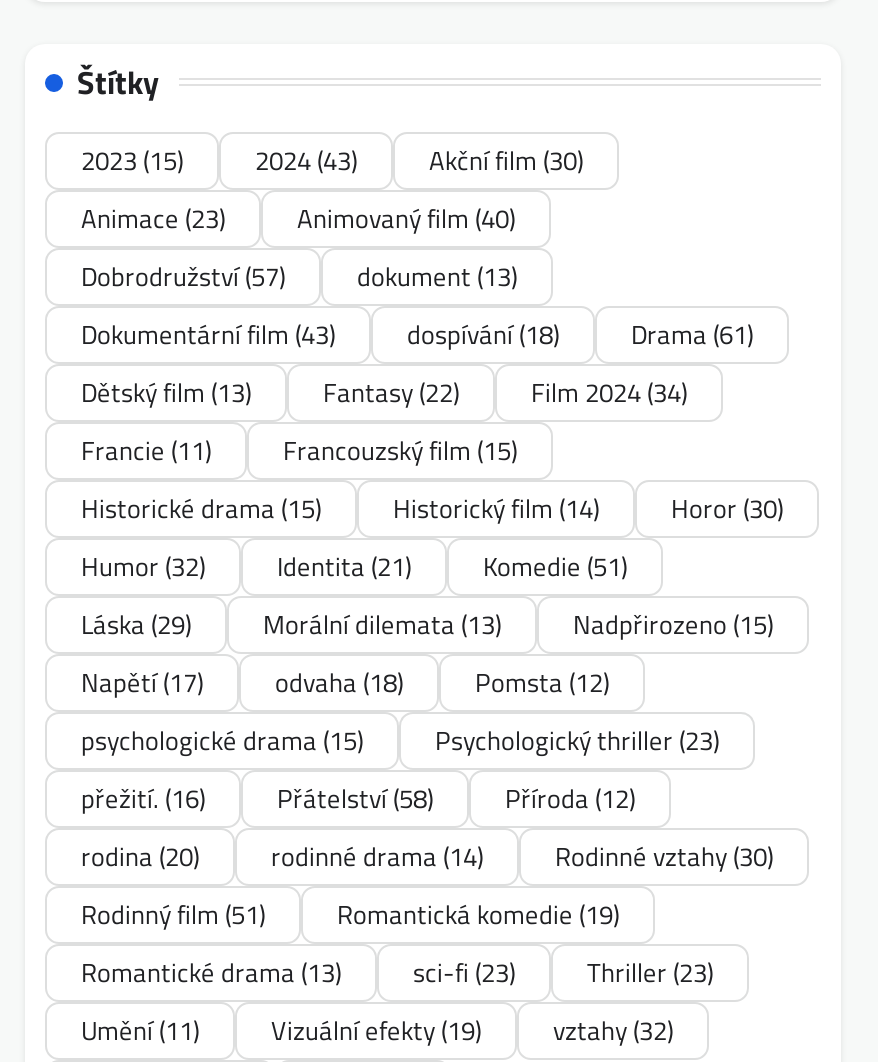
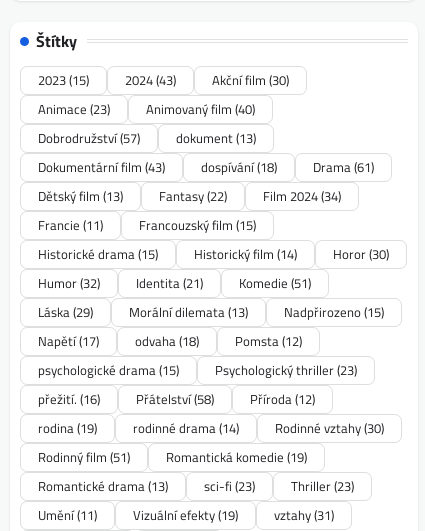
[81,835,773,875] rodina (20) rodinné drama (14) Rodinné vztahy (30) -> [38,418,384,438] rodina (19) rodinné drama (14) Rodinné vztahy (30)
[81,1009,673,1049] Umění(11) Vizuální efekty (19) vztahy (32) -> [38,505,334,525] Umění(11) Vizuální efekty (19) vztahy (31)

